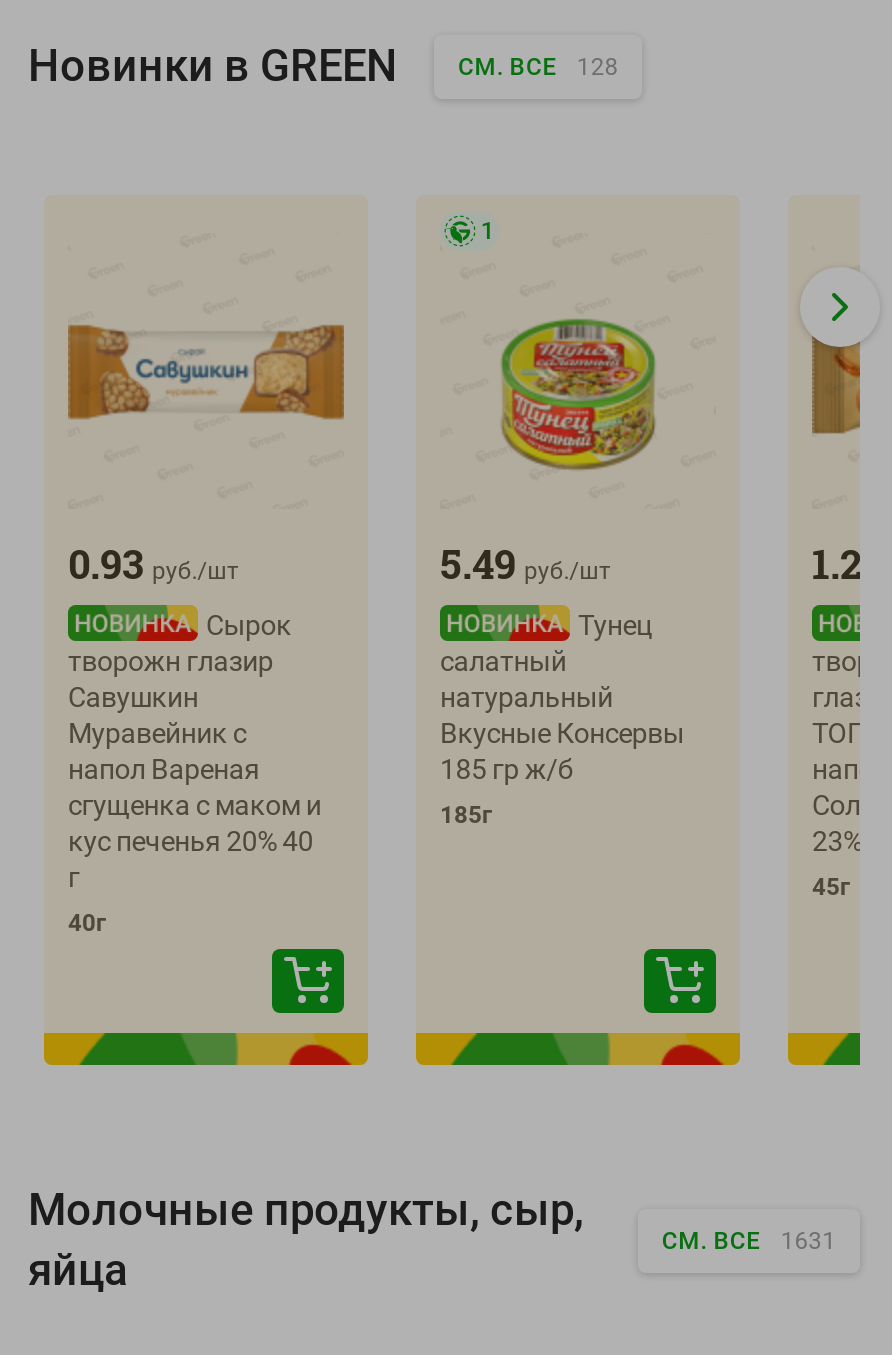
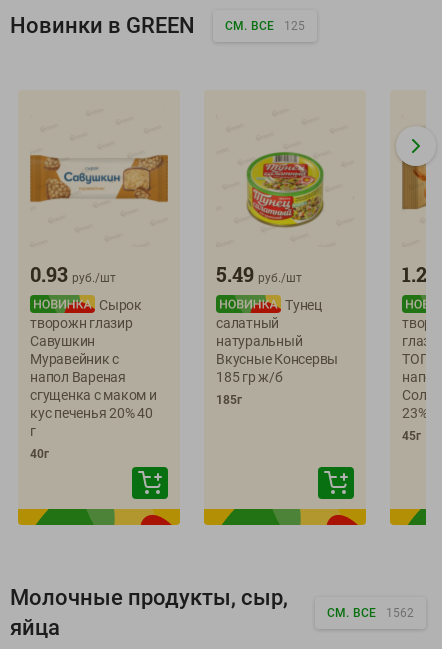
[458,53,618,81] СМ. ВСЕ 128 -> [225,19,305,33] СМ. ВСЕ 125
[481,217,495,245] 1 -> none
[662,1227,836,1255] СМ. ВСЕ 1631 -> [327,606,414,620] СМ. ВСЕ 1562

